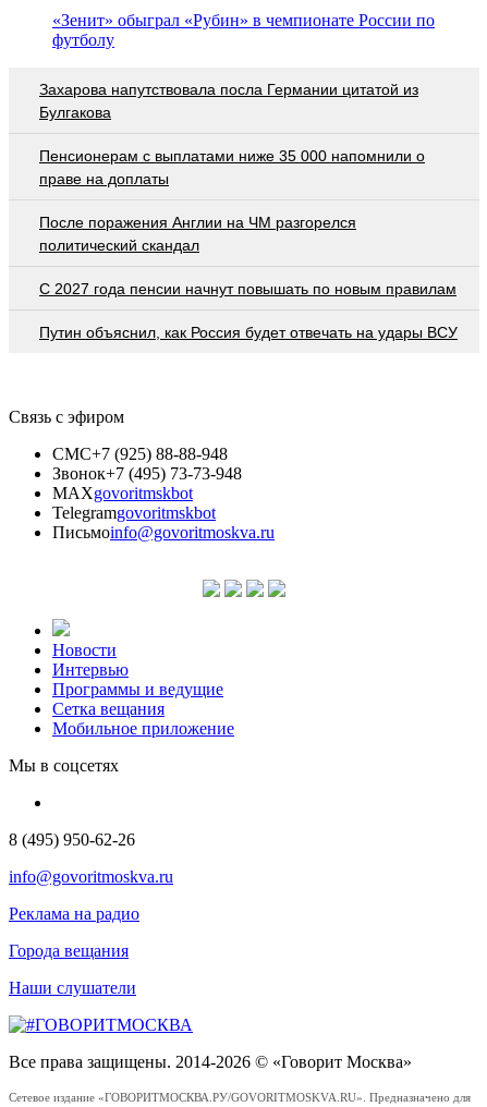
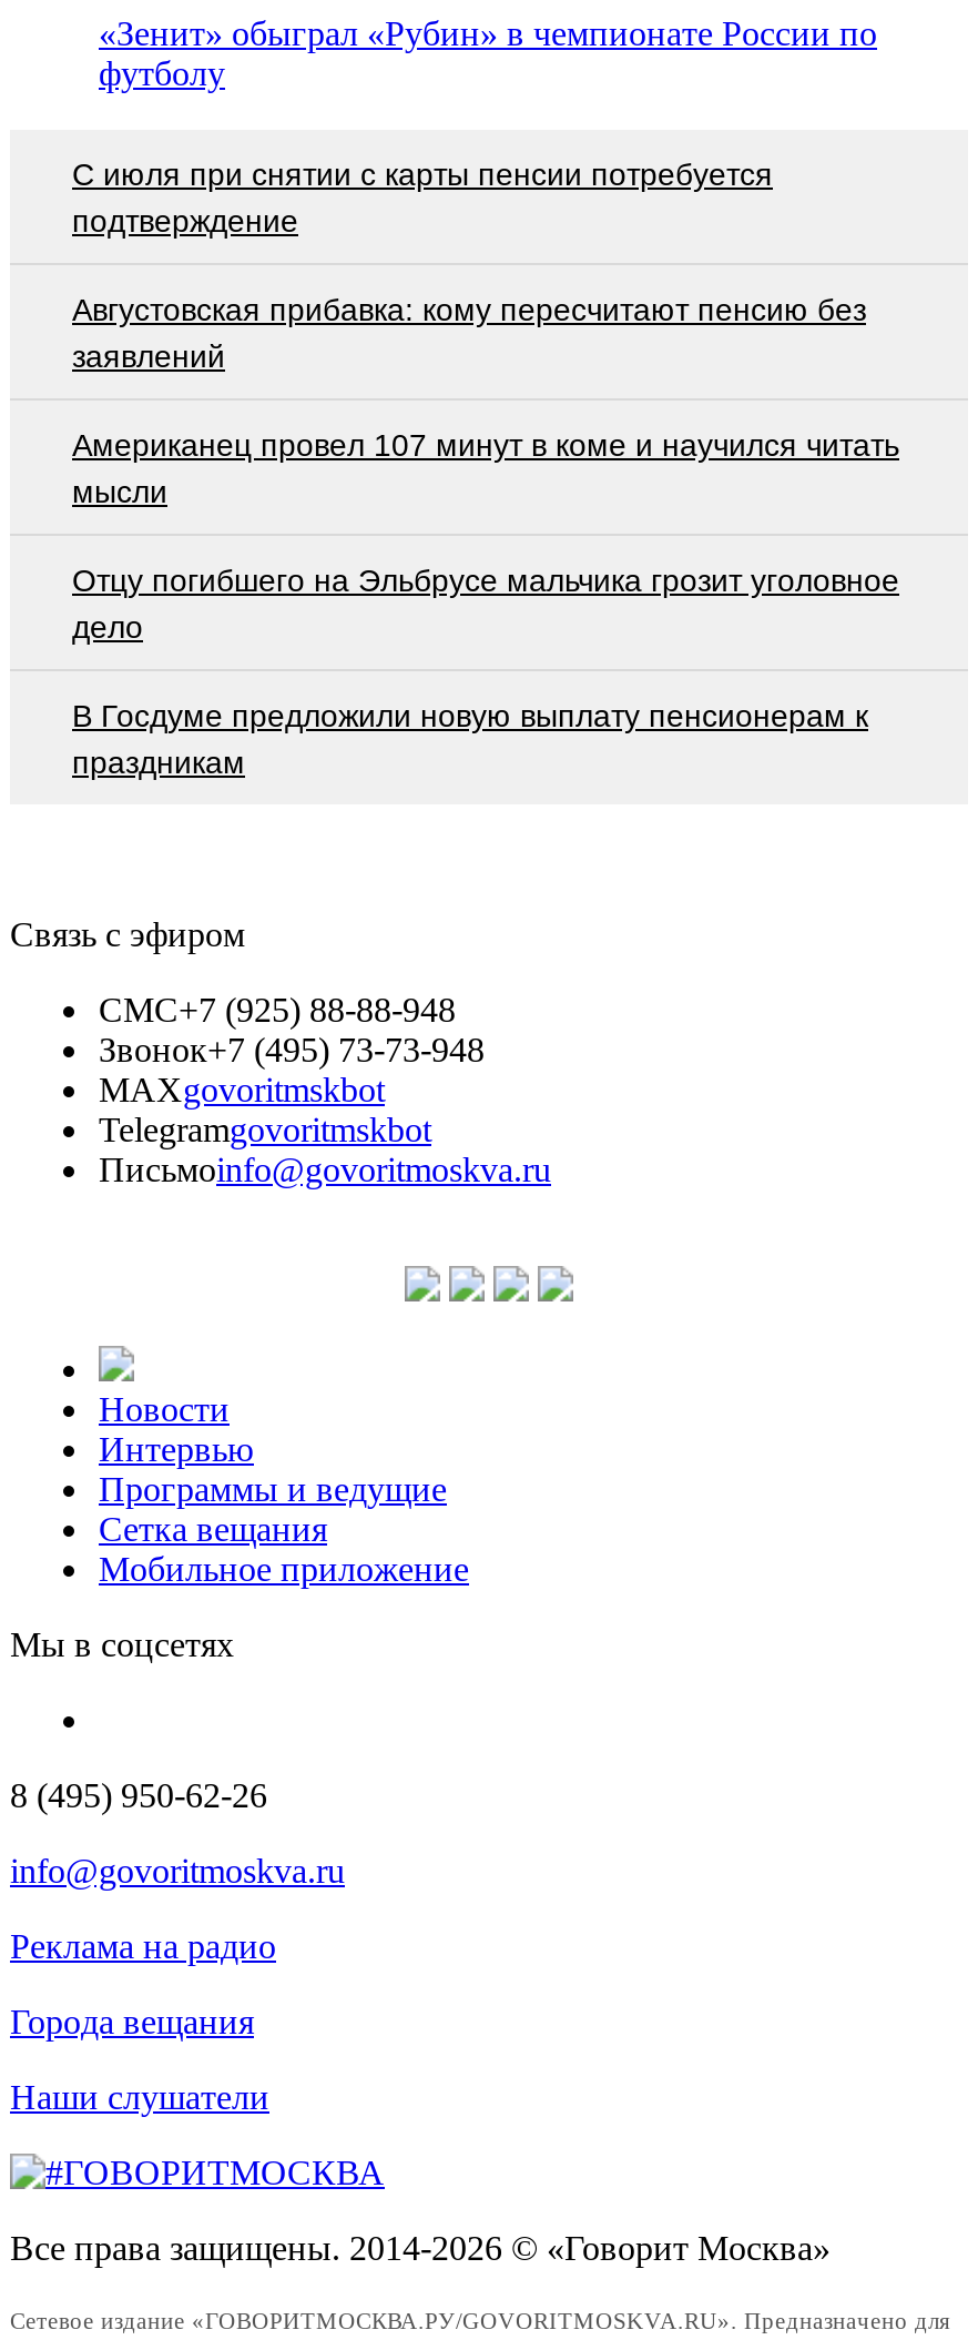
[39,80,418,121] Захарова напутствовала посла Германии цитатой из | Булгакова -> [72,156,773,238] С июля при снятии с карты пенсии потребуется | подтверждение
[39,147,425,187] Пенсионерам с выплатами ниже 35 000 напомнили о | праве на доплаты -> [72,291,866,373] Августовская прибавка: кому пересчитают пенсию без | заявлений
[39,213,356,253] После поражения Англии на ЧМ разгорелся | политический скандал -> [72,426,899,508] Американец провел 107 минут в коме и научился читать | мысли
[39,280,456,297] С 2027 года пенсии начнут повышать по новым правилам -> [72,562,899,644] Отцу погибшего на Эльбрусе мальчика грозит уголовное | дело
[39,323,458,341] Путин объяснил, как Россия будет отвечать на удары ВСУ -> [72,697,868,779] В Госдуме предложили новую выплату пенсионерам к | праздникам

